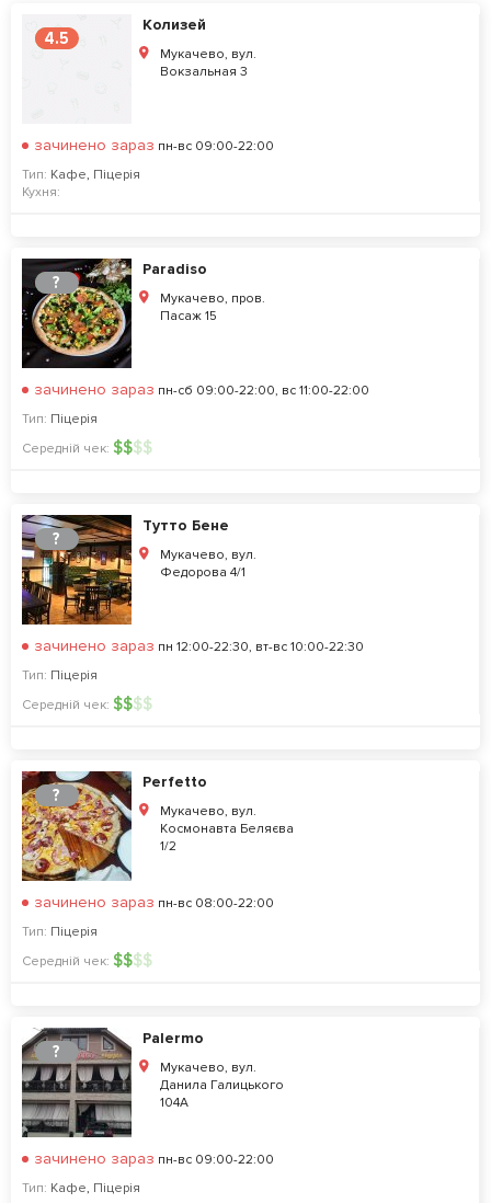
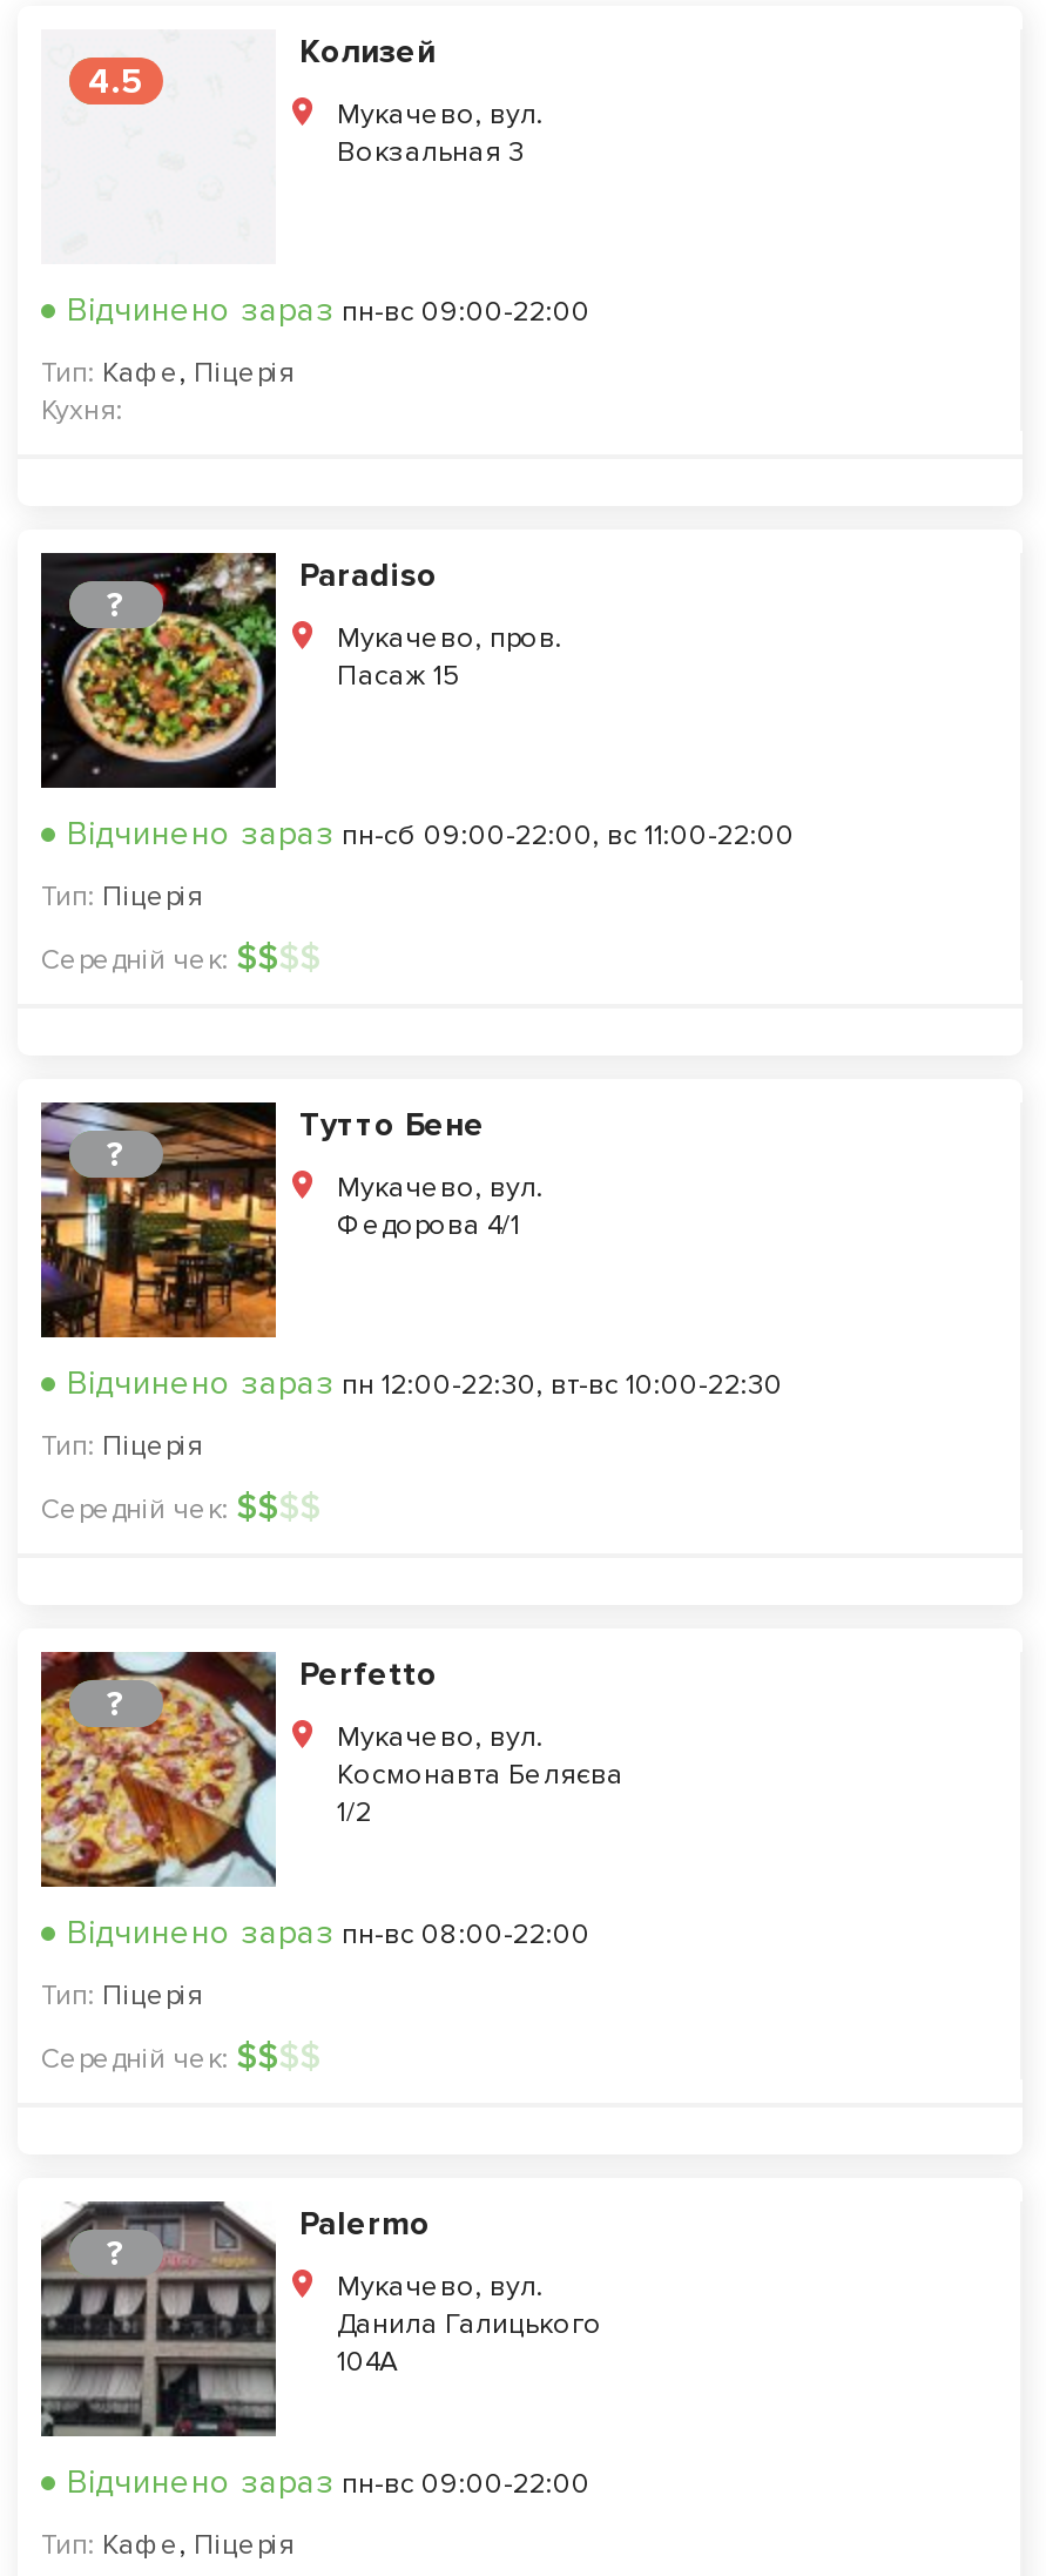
[34,136,274,154] зачинено зараз пн-вс 09:00-22:00 -> [67,290,591,330] Відчинено зараз пн-вс 09:00-22:00
[34,380,369,399] зачинено зараз пн-сб 09:00-22:00, вс 11:00-22:00 -> [67,814,795,854] Відчинено зараз пн-сб 09:00-22:00, вс 11:00-22:00
[34,637,364,655] зачинено зараз пн 12:00-22:30, вт-вс 10:00-22:30 -> [67,1363,783,1403] Відчинено зараз пн 12:00-22:30, вт-вс 10:00-22:30
[34,893,274,912] зачинено зараз пн-вс 08:00-22:00 -> [67,1913,591,1953] Відчинено зараз пн-вс 08:00-22:00
[34,1149,274,1168] зачинено зараз пн-вс 09:00-22:00 -> [67,2462,591,2502] Відчинено зараз пн-вс 09:00-22:00

